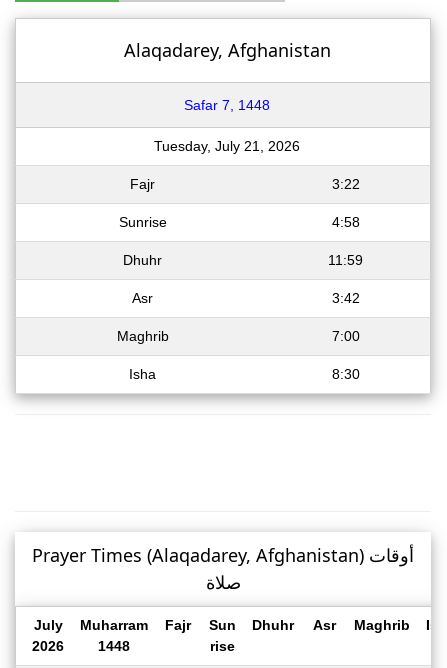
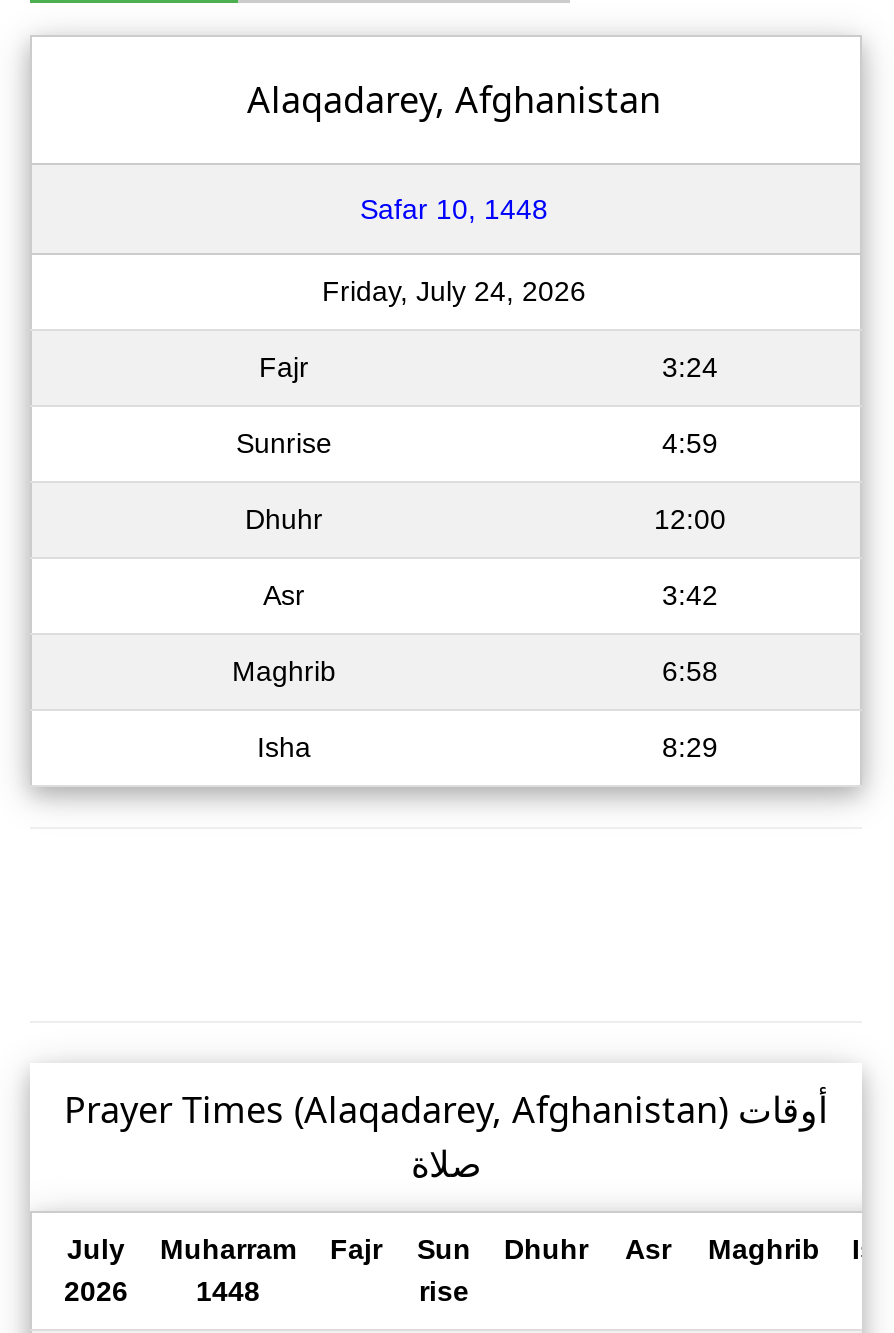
[184,97,270,113] Safar 7, 1448 -> [360,193,548,225] Safar 10, 1448
[154,138,300,154] Tuesday, July 21, 2026 -> [322,275,586,307] Friday, July 24, 2026
[331,176,359,192] 3:22 -> [662,351,718,383] 3:24
[331,214,359,230] 4:58 -> [662,427,718,459] 4:59
[328,252,363,268] 11:59 -> [654,503,726,535] 12:00
[331,328,359,344] 7:00 -> [662,655,718,687] 6:58
[331,366,359,382] 8:30 -> [662,731,718,763] 8:29

